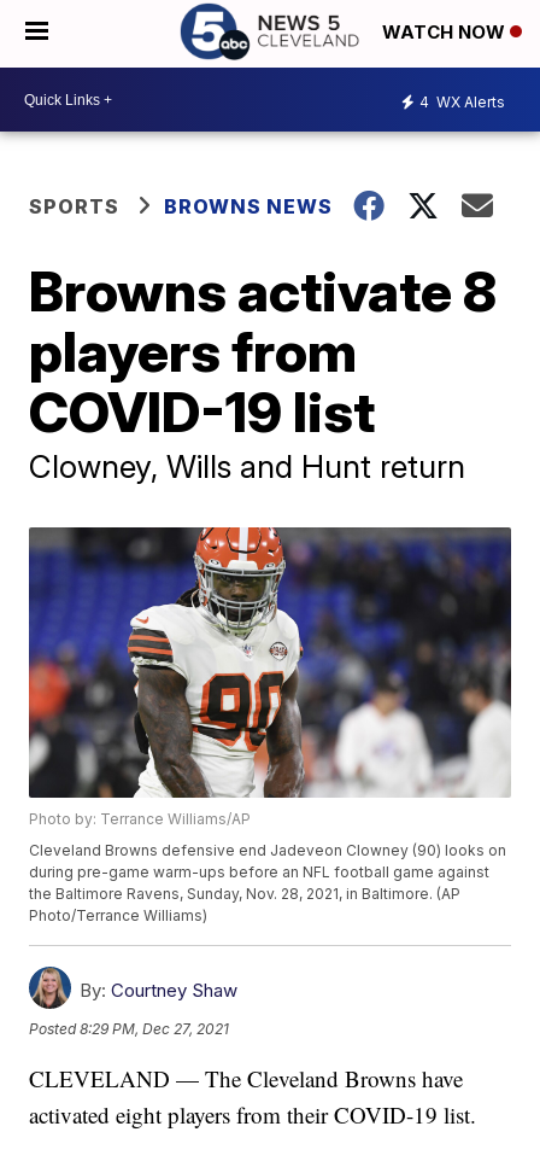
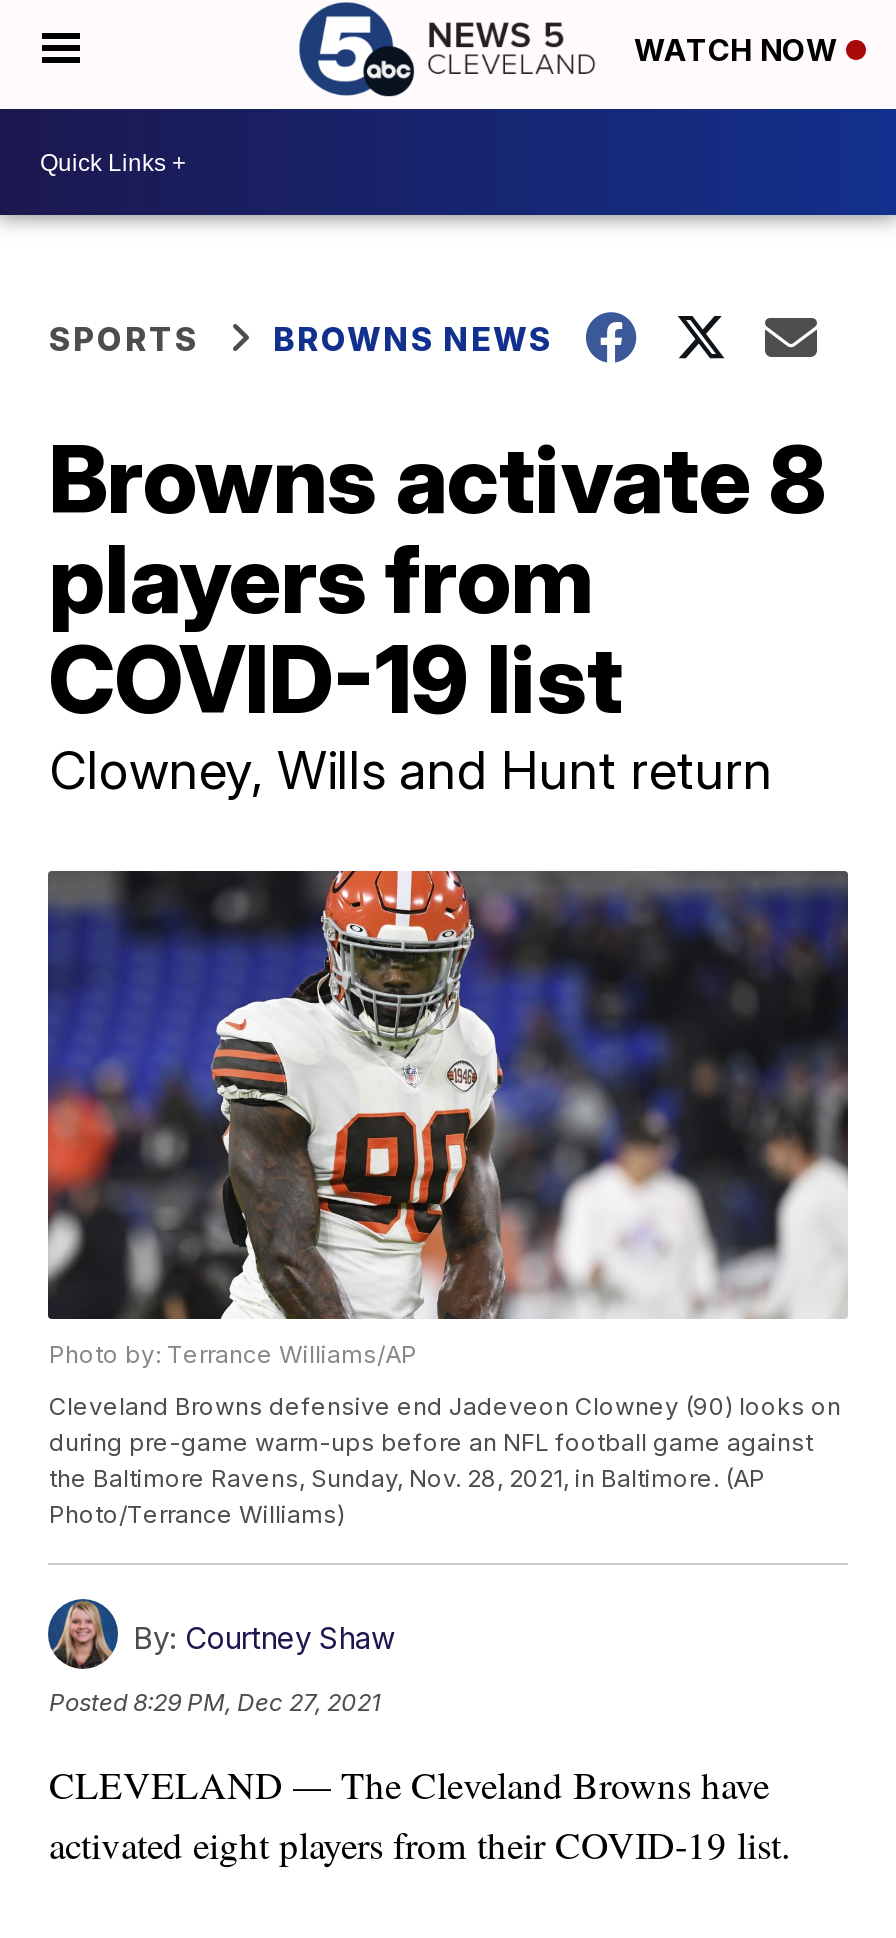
[419,92,505,110] 4 WX Alerts -> none

